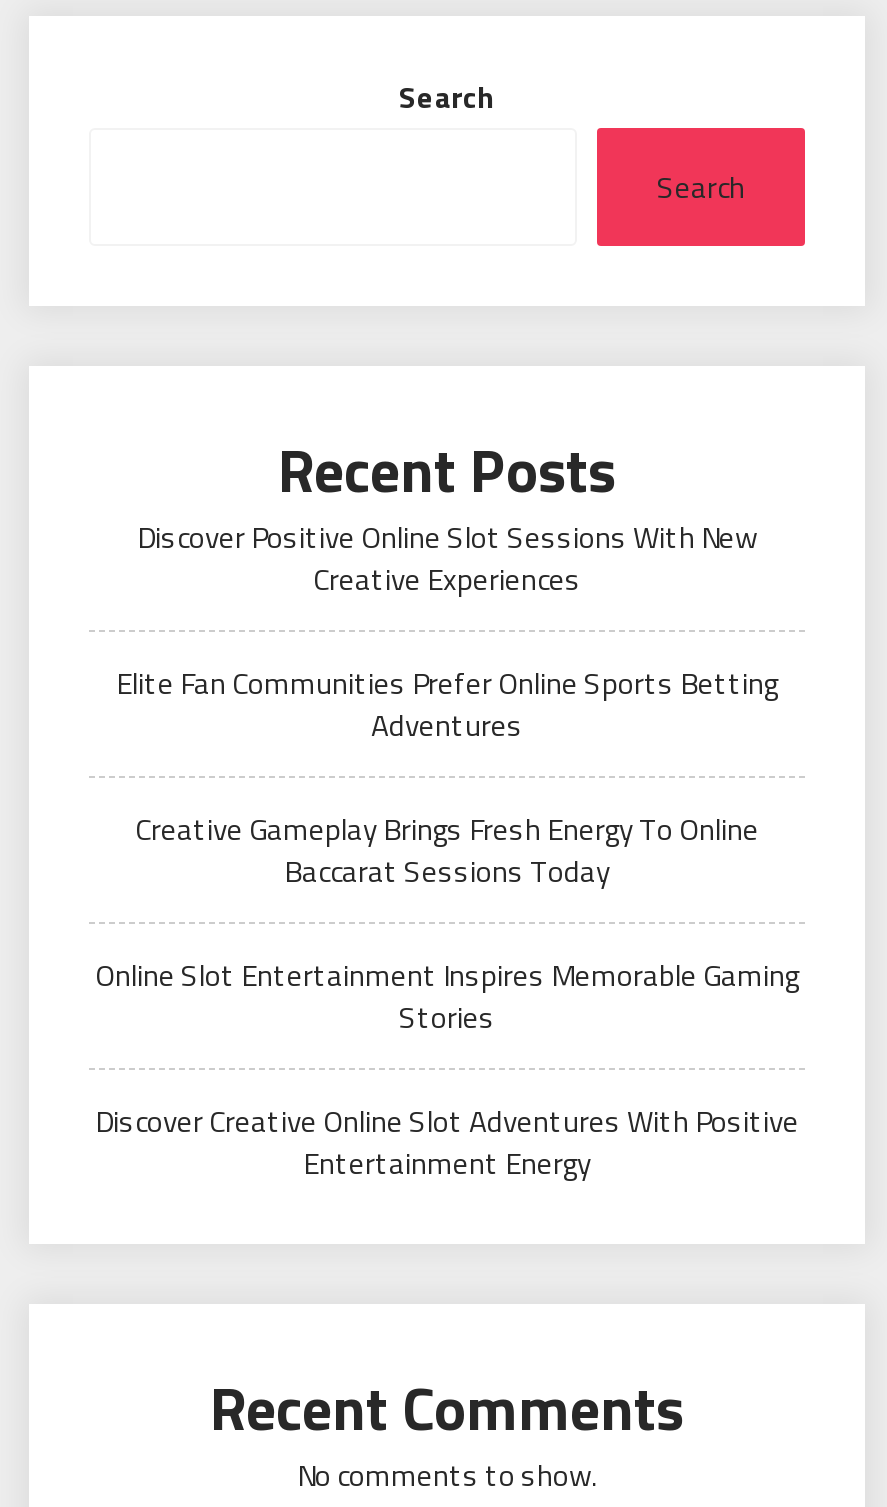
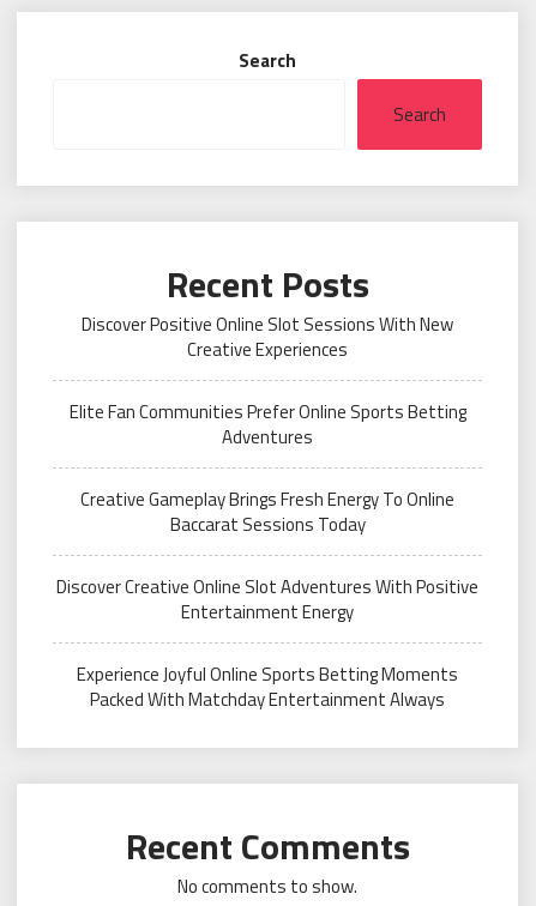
[95,951,799,1039] Online Slot Entertainment Inspires Memorable Gaming | Stories -> none
moved [95,1097,799,1185] -> [56,572,478,625]: Discover Creative Online Slot Adventures With Positive | Entertainment Energy
none -> [77,660,458,713] Experience Joyful Online Sports Betting Moments | Packed With Matchday Entertainment Always

